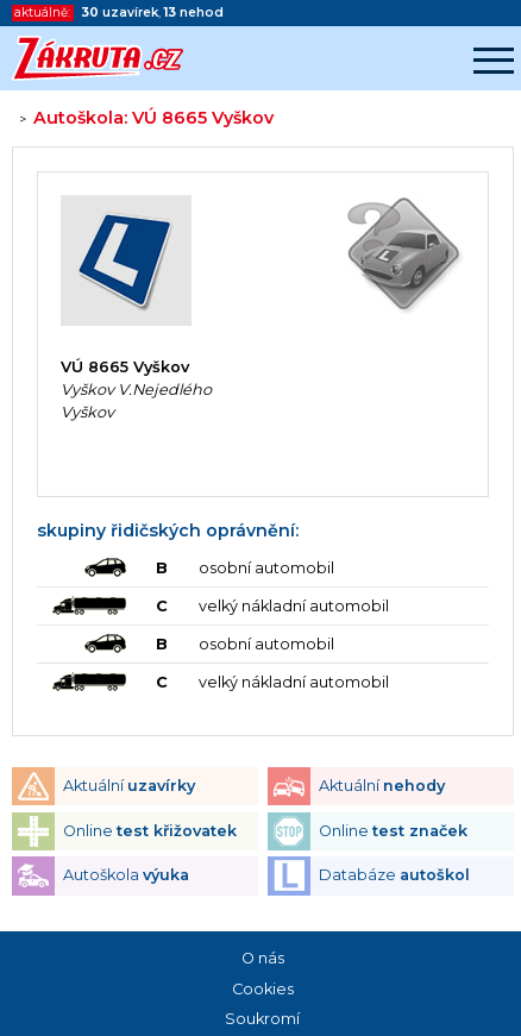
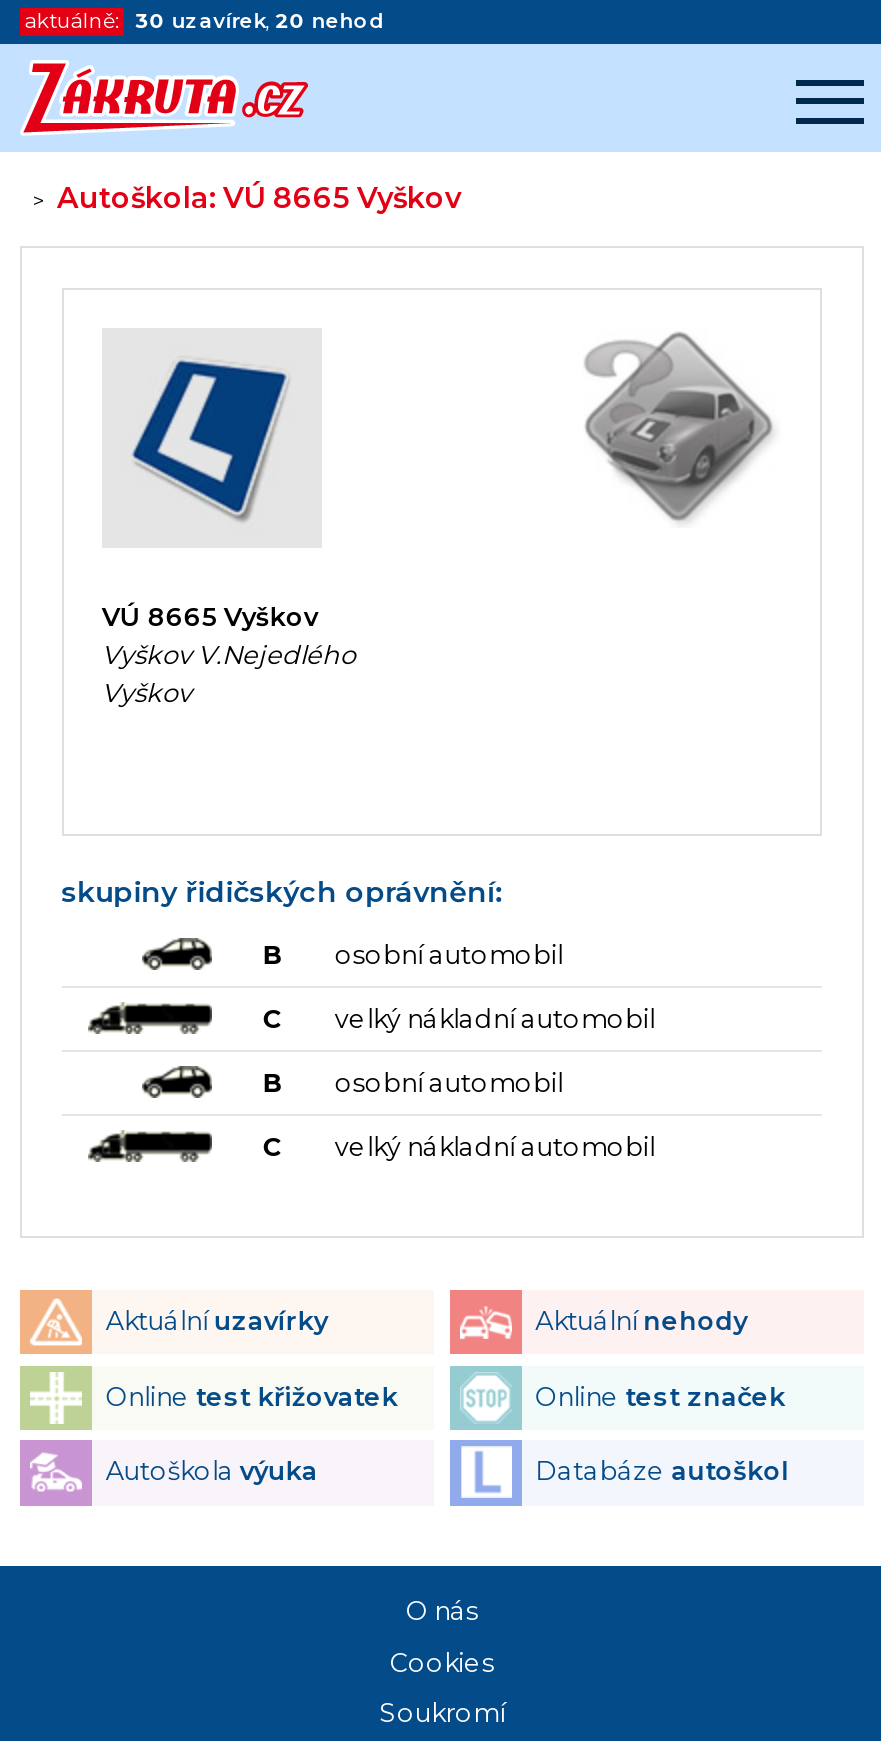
[80,5,223,20] 30 uzavírek, 13 nehod -> [135,8,385,34] 30 uzavírek, 20 nehod

